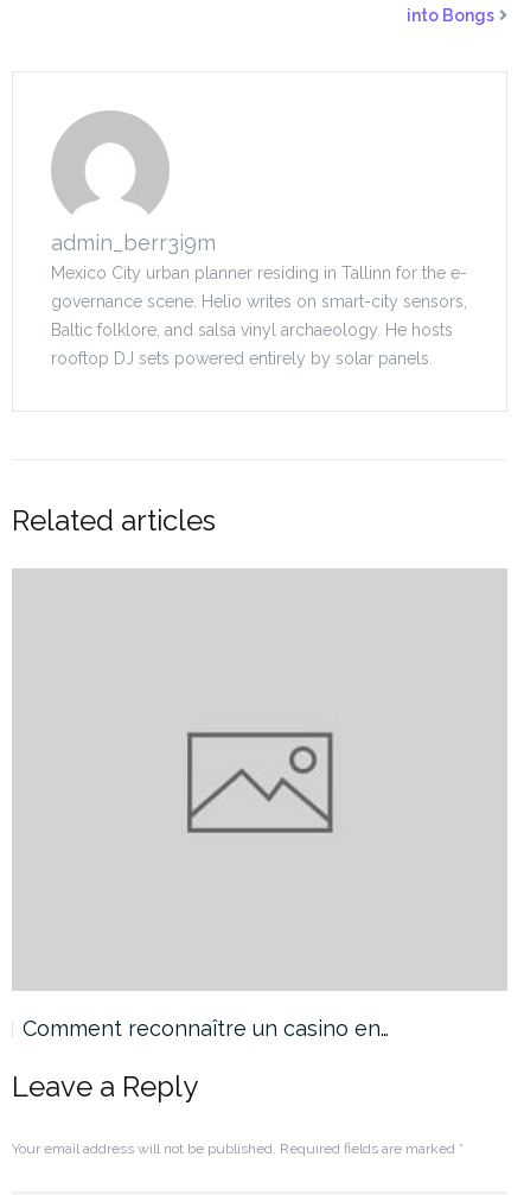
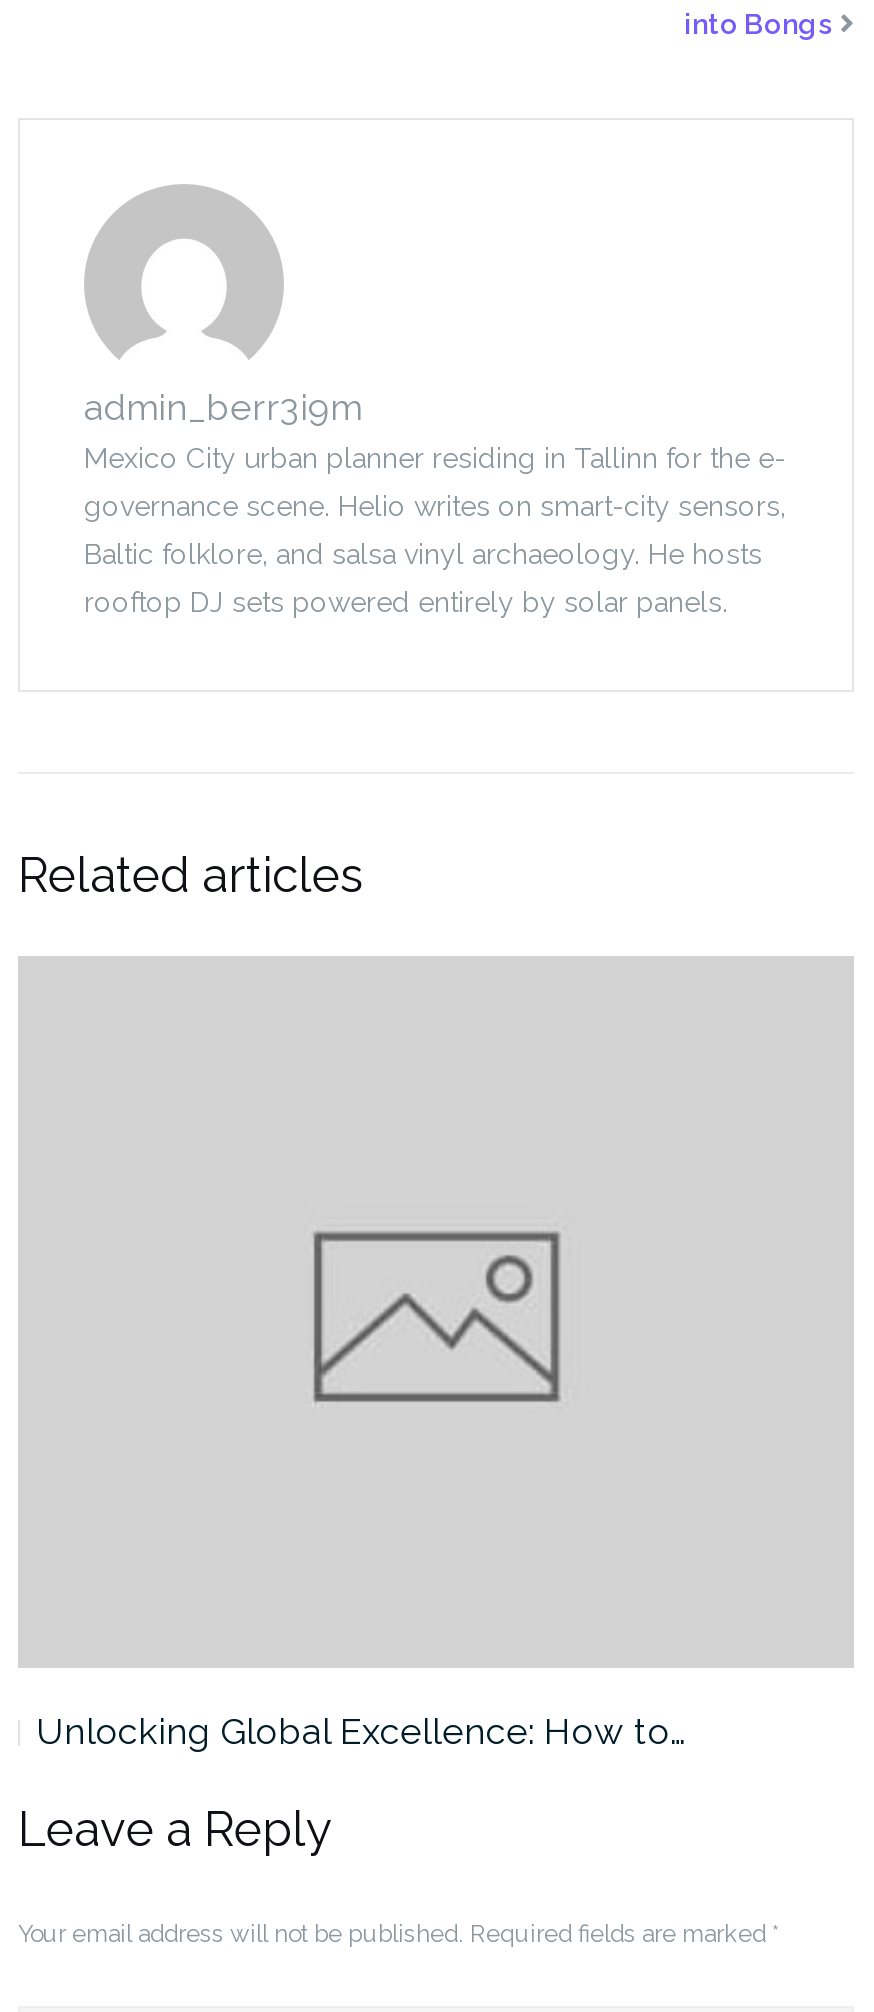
[23,1015,389,1040] Comment reconnaître un casino en… -> [36,1709,684,1751] Unlocking Global Excellence: How to…

